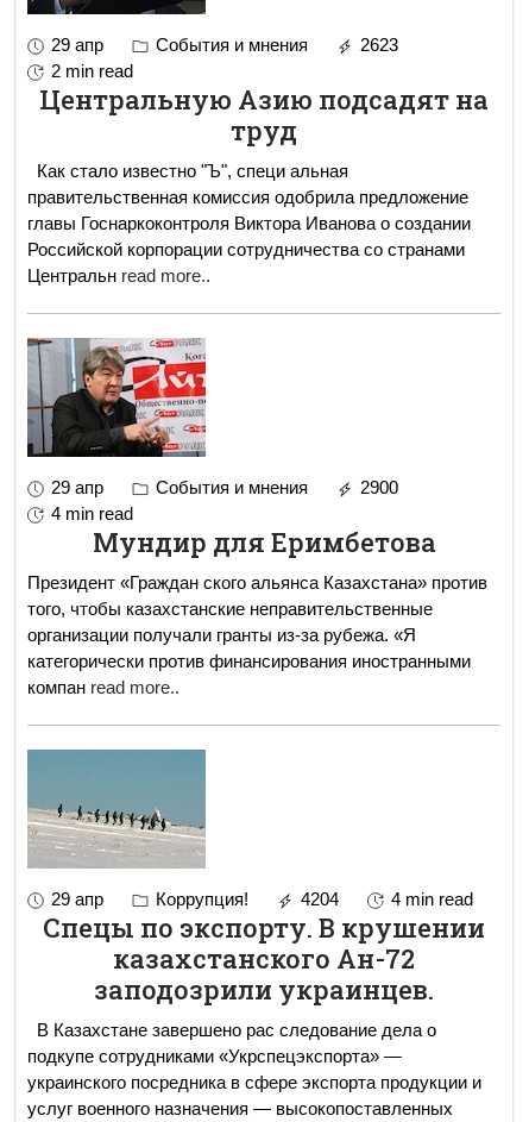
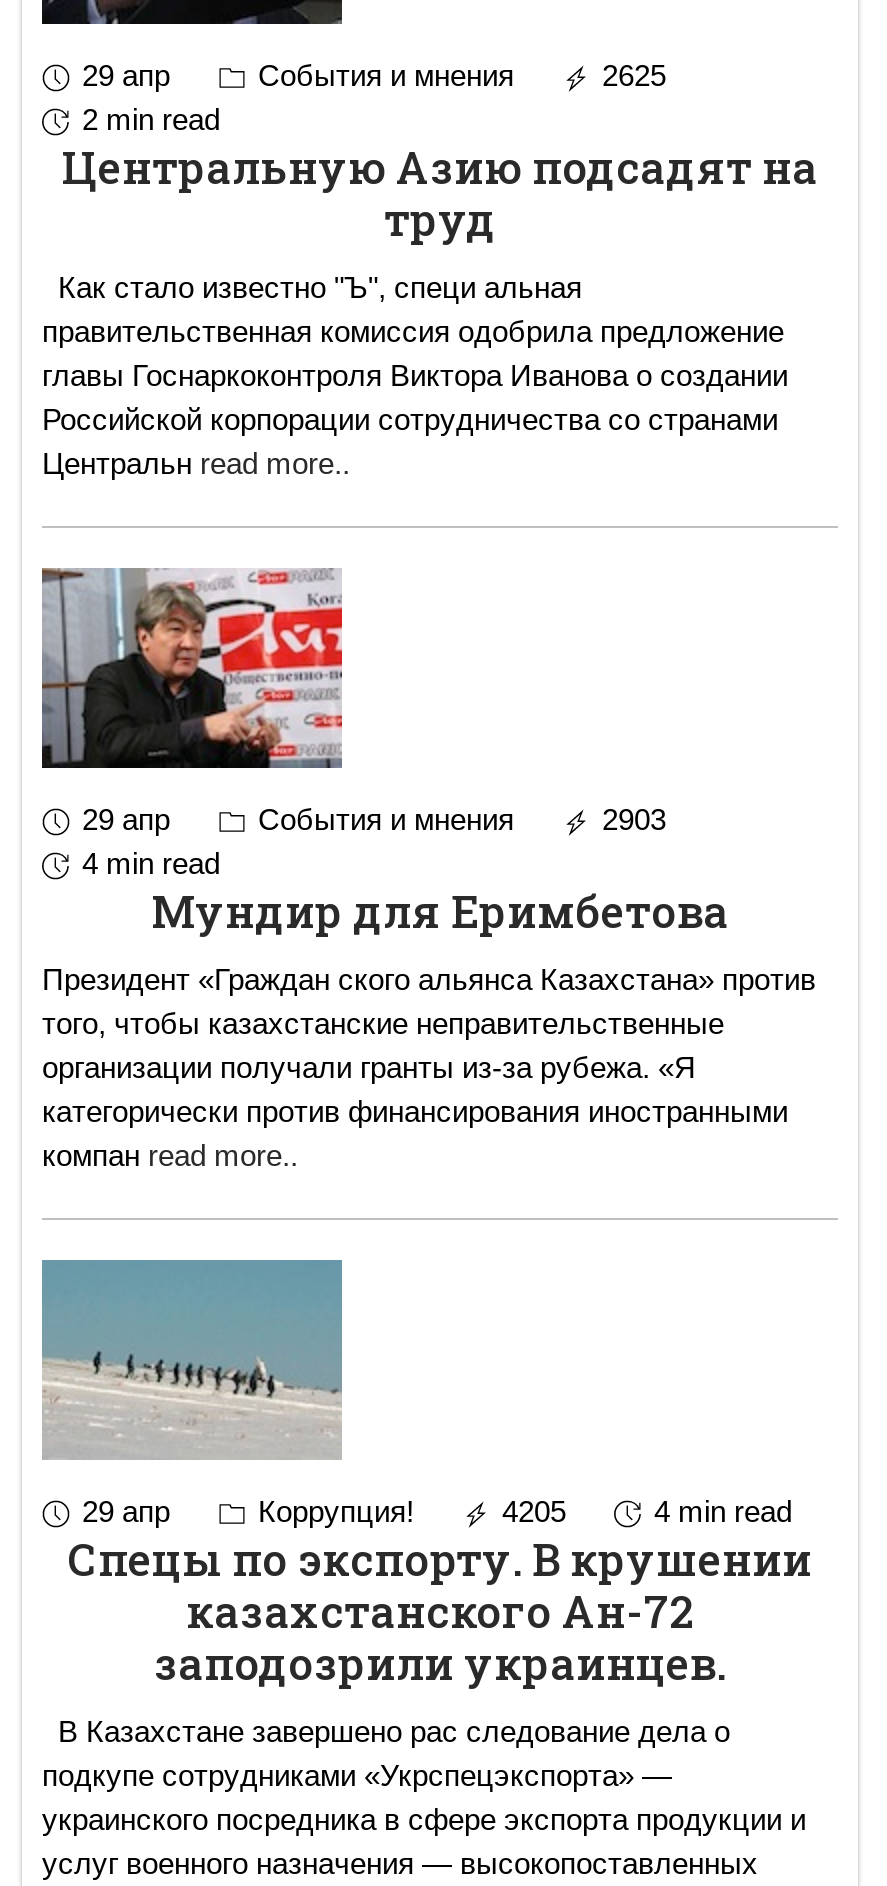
[355,35,398,55] 2623 -> [594,58,666,92] 2625
[355,477,398,497] 2900 -> [594,802,666,836] 2903
[296,889,339,909] 4204 -> [494,1494,566,1528] 4205

